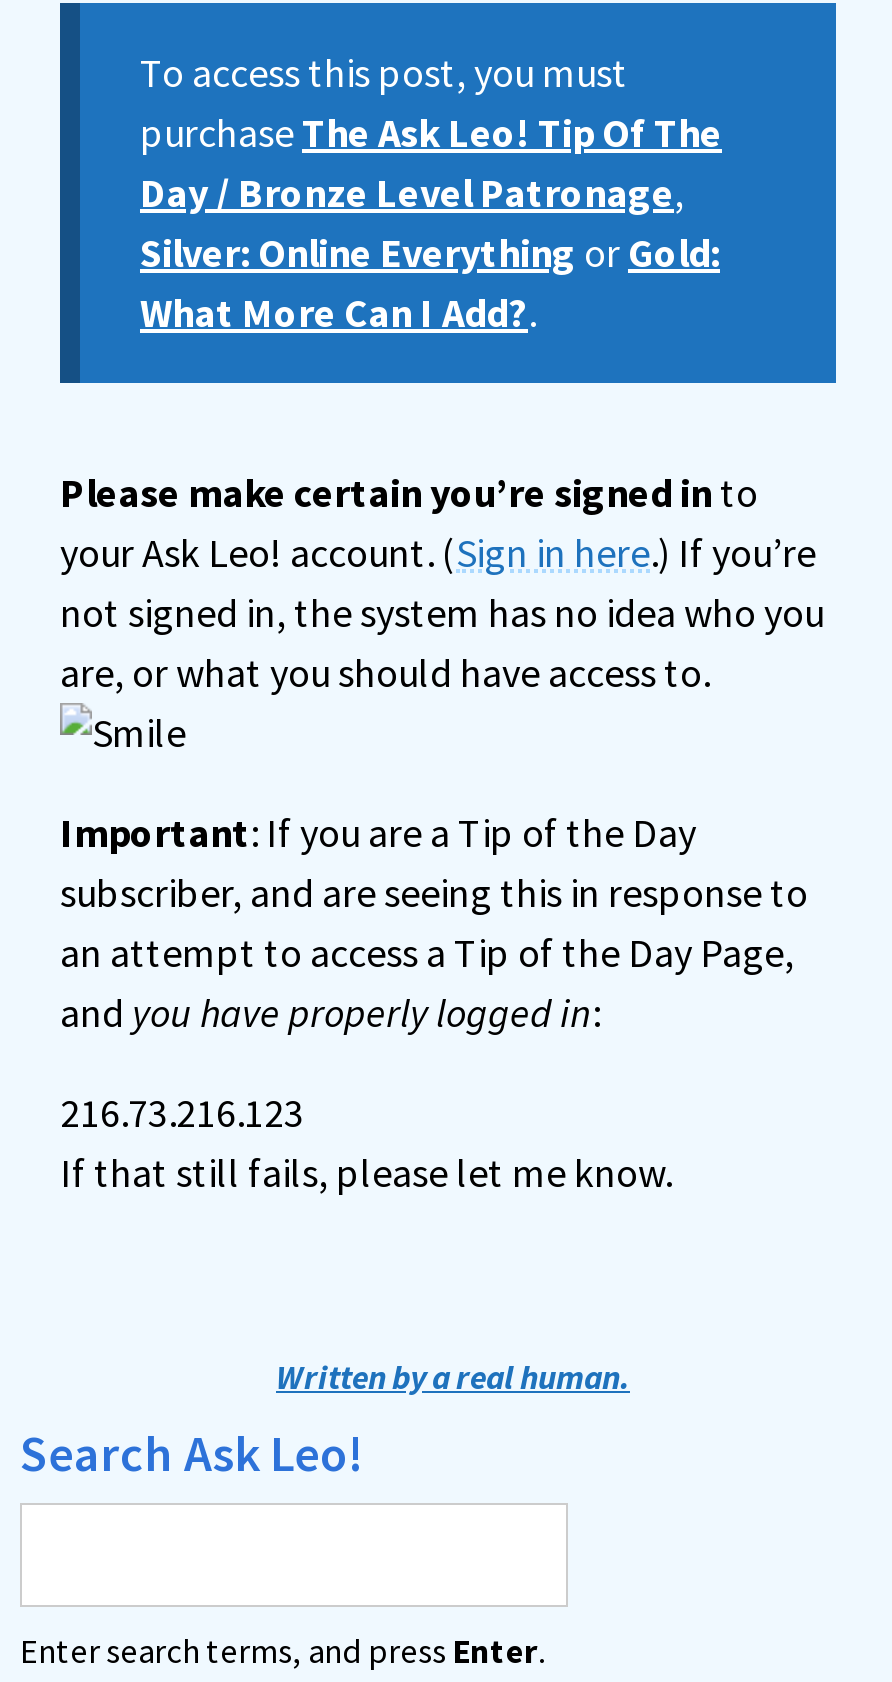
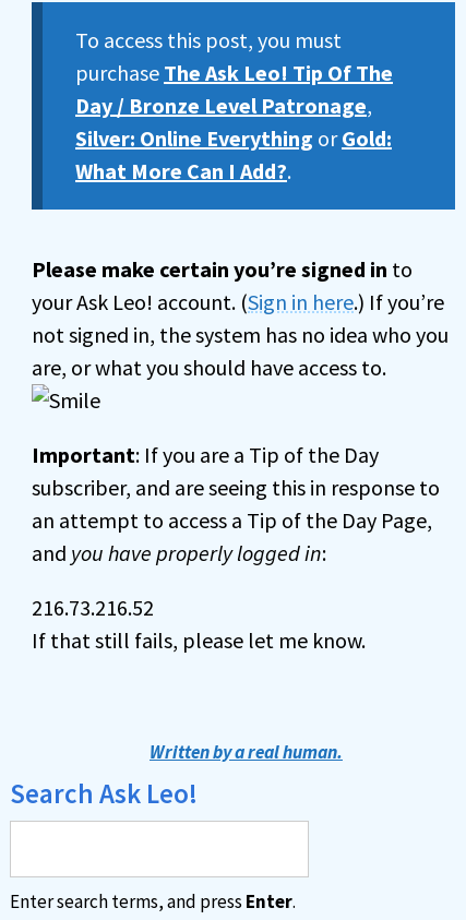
[60,1087,304,1137] 216.73.216.123 -> [32,594,154,621] 216.73.216.52

